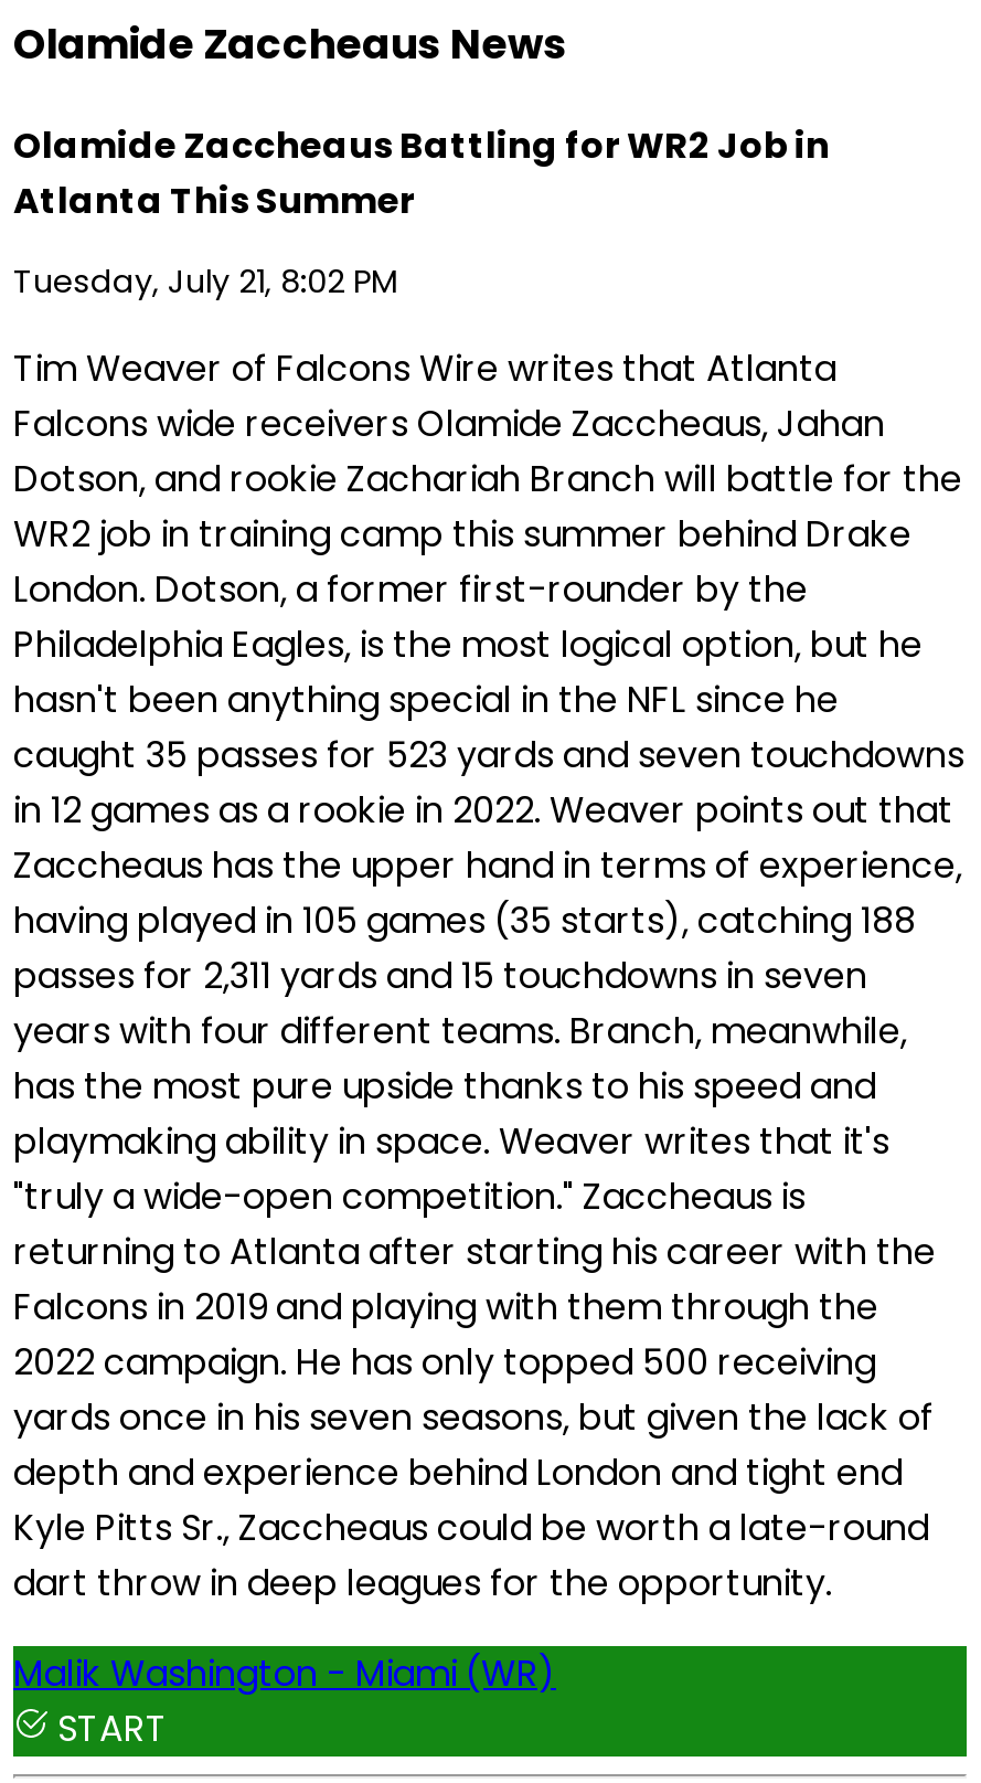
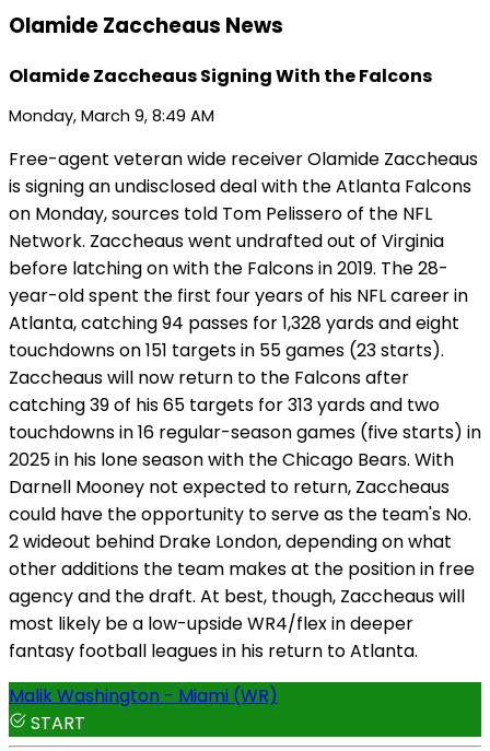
[13,119,830,225] Olamide Zaccheaus Battling for WR2 Job in | Atlanta This Summer -> [9,63,432,88] Olamide Zaccheaus Signing With the Falcons
[13,259,397,304] Tuesday, July 21, 8:02 PM -> [9,105,214,127] Monday, March 9, 8:49 AM
[13,343,964,1609] Tim Weaver of Falcons Wire writes that Atlanta | Falcons wide receivers Olamide Zaccheaus, Jahan | Dotson, and rookie Zachariah Branch will battle for the | WR2 job in training camp this summer behind Drake | London. Dotson, a former first-rounder by the | Philadelphia Eagles, is the most logical option, but he | hasn't been anything special in the NFL since he | caught 35 passes for 523 yards and seven touchdowns | in 12 games as a rookie in 2022. Weaver points out that | Zaccheaus has the upper hand in terms of experience, | having played in 105 games (35 starts), catching 188 | passes for 2,311 yards and 15 touchdowns in seven | years with four different teams. Branch, meanwhile, | has the most pure upside thanks to his speed and | playmaking ability in space. Weaver writes that it's | "truly a wide-open competition." Zaccheaus is | returning to Atlanta after starting his career with the | Falcons in 2019 and playing with them through the | 2022 campaign. He has only topped 500 receiving | yards once in his seven seasons, but given the lack of | depth and experience behind London and tight end | Kyle Pitts Sr., Zaccheaus could be worth a late-round | dart throw in deep leagues for the opportunity. -> [9,146,481,664] Free-agent veteran wide receiver Olamide Zaccheaus | is signing an undisclosed deal with the Atlanta Falcons | on Monday, sources told Tom Pelissero of the NFL | Network. Zaccheaus went undrafted out of Virginia | before latching on with the Falcons in 2019. The 28- | year-old spent the first four years of his NFL career in | Atlanta, catching 94 passes for 1,328 yards and eight | touchdowns on 151 targets in 55 games (23 starts). | Zaccheaus will now return to the Falcons after | catching 39 of his 65 targets for 313 yards and two | touchdowns in 16 regular-season games (five starts) in | 2025 in his lone season with the Chicago Bears. With | Darnell Mooney not expected to return, Zaccheaus | could have the opportunity to serve as the team's No. | 2 wideout behind Drake London, depending on what | other additions the team makes at the position in free | agency and the draft. At best, though, Zaccheaus will | most likely be a low-upside WR4/flex in deeper | fantasy football leagues in his return to Atlanta.

